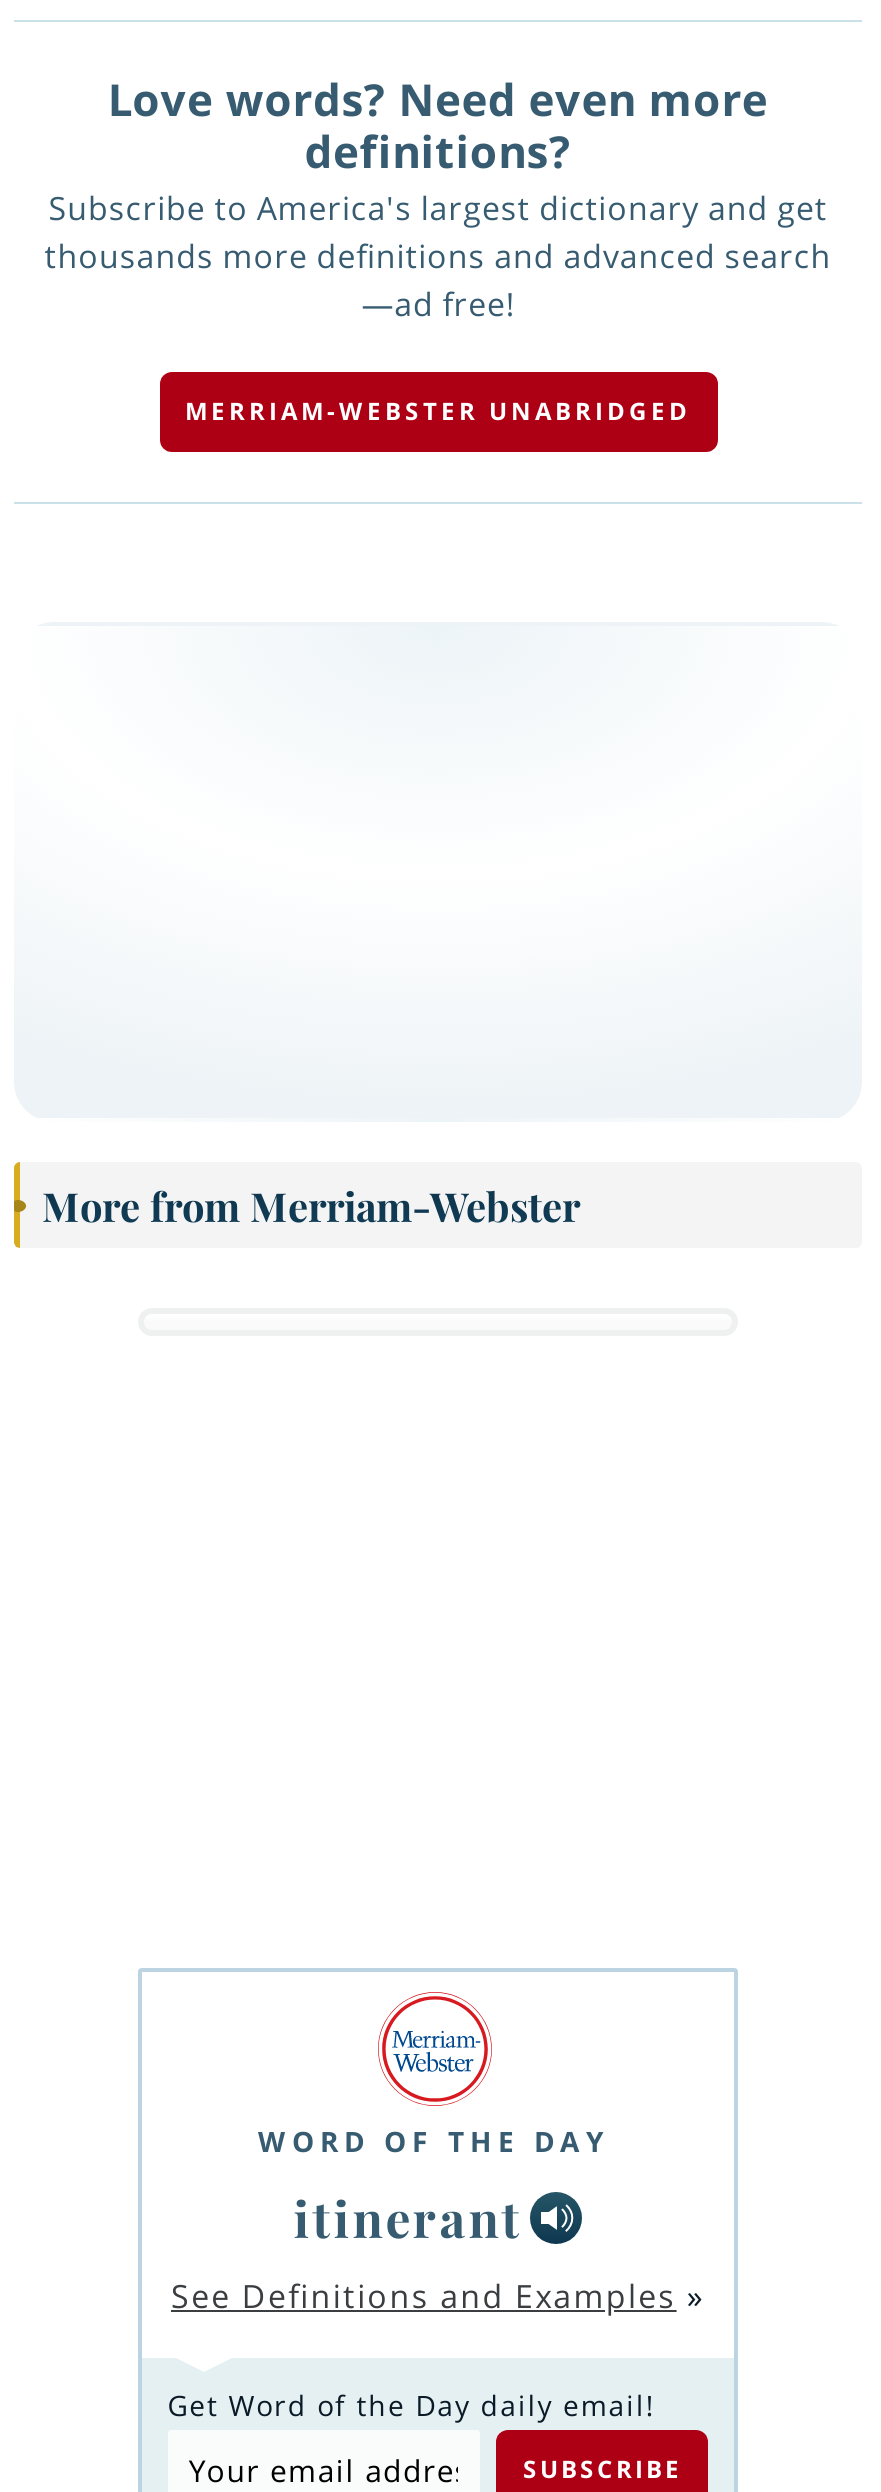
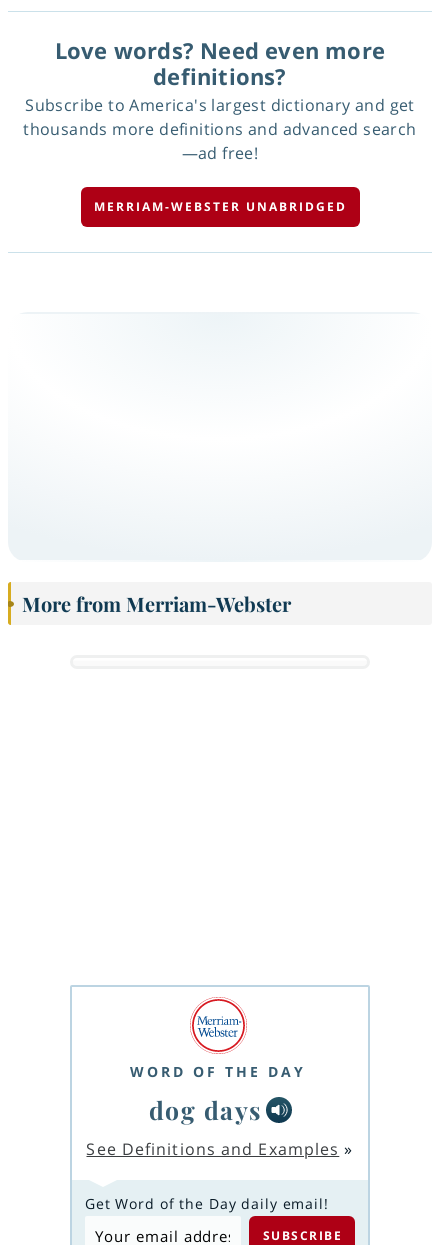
[294,2184,522,2250] itinerant -> [148,1093,261,1126] dog days

